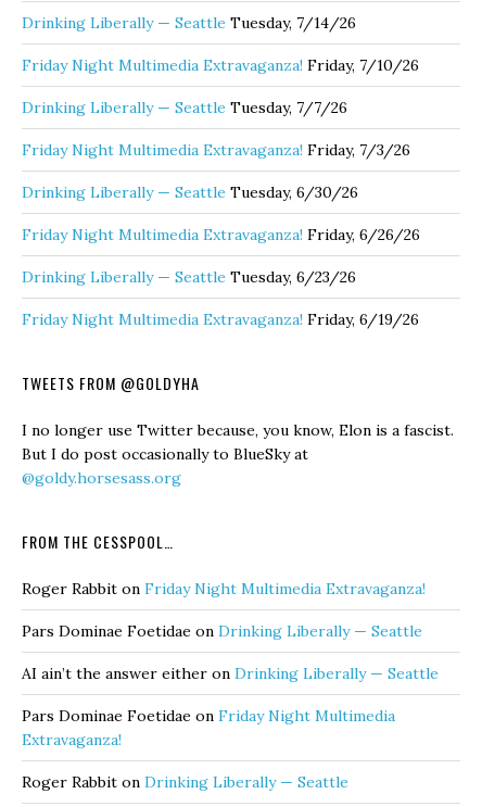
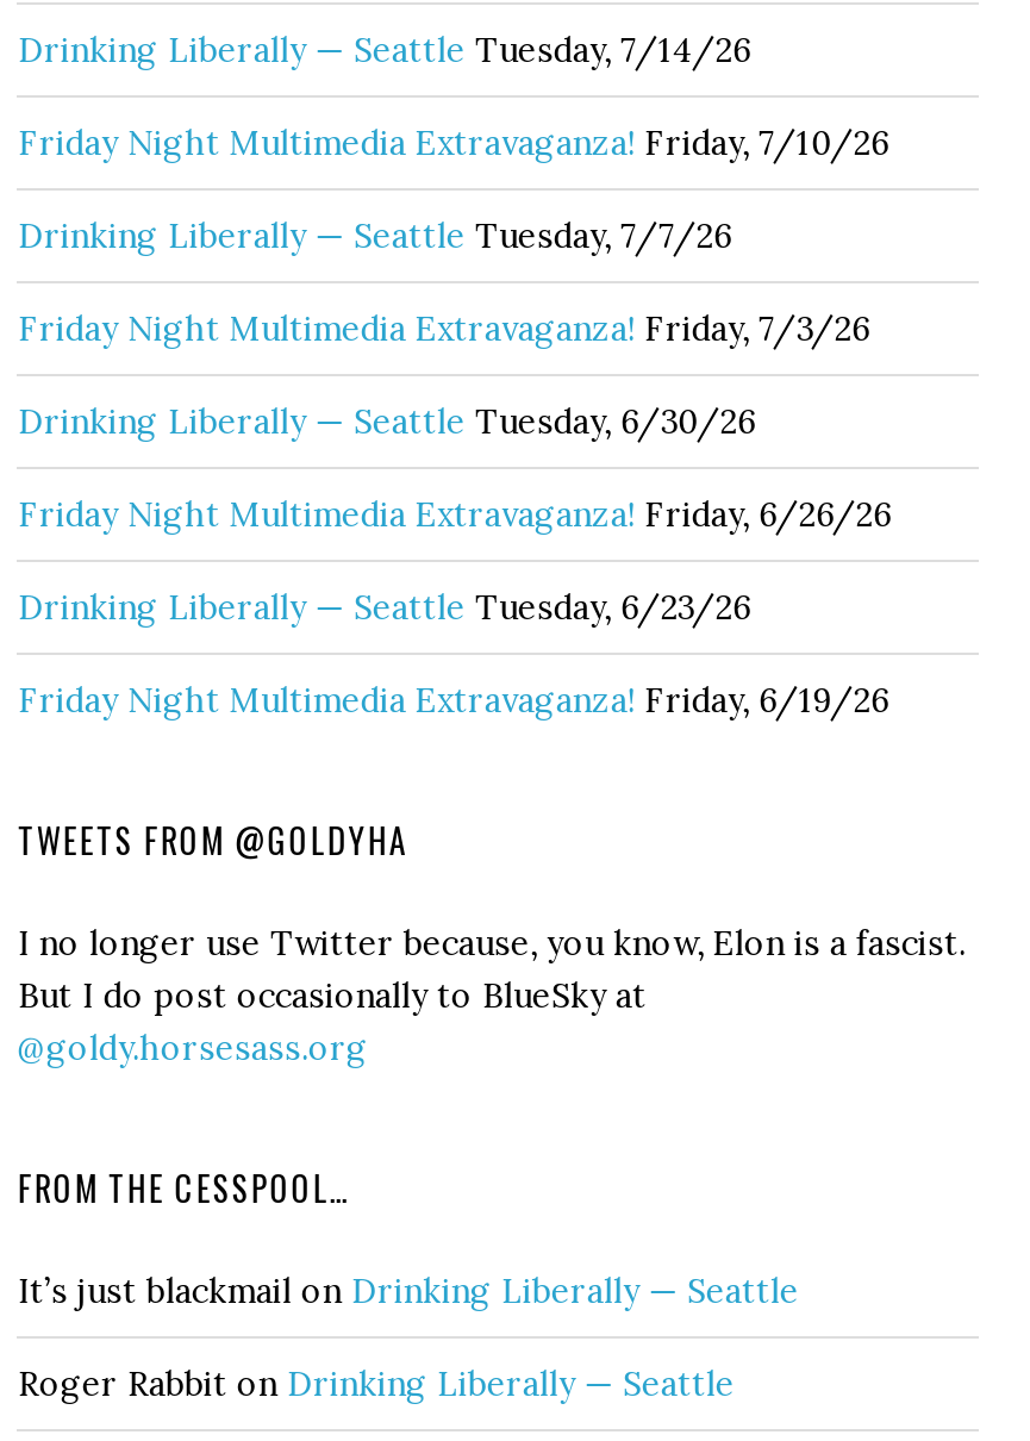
[22,579,439,749] Roger Rabbit on Friday Night Multimedia Extravaganza! | Pars Dominae Foetidae on Drinking Liberally — Seattle | AI ain’t the answer either on Drinking Liberally — Seattle | Pars Dominae Foetidae on Friday Night Multimedia | Extravaganza! -> [18,1270,799,1312] It’s just blackmail on Drinking Liberally — Seattle

